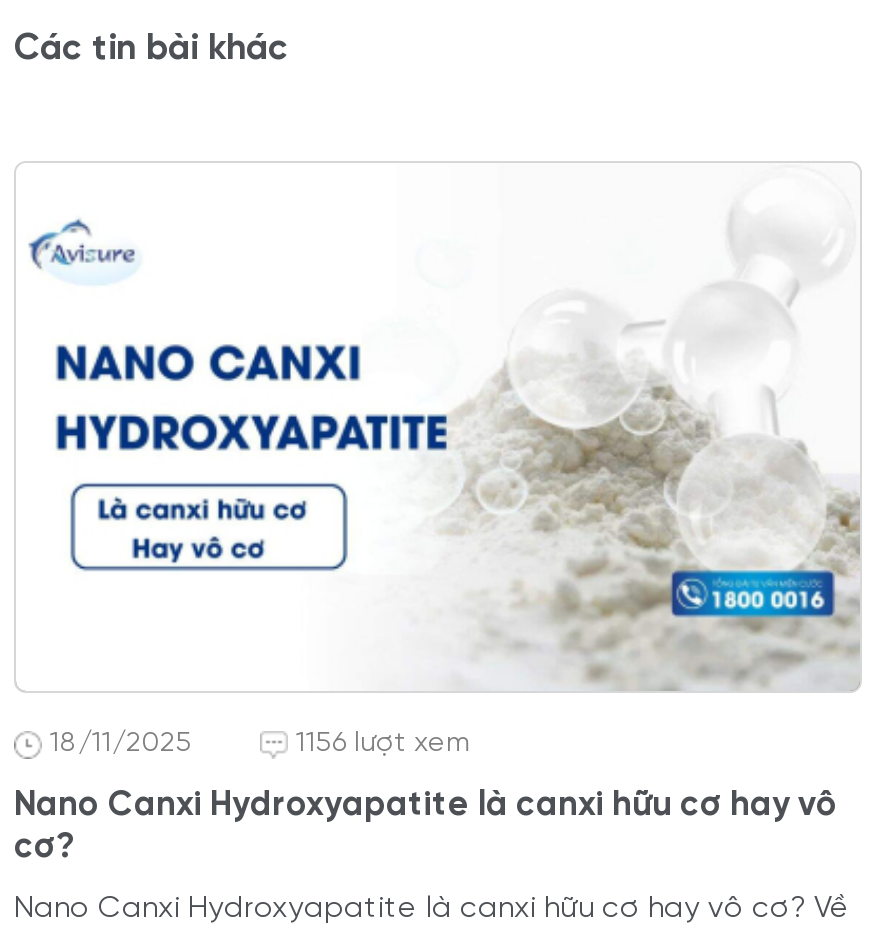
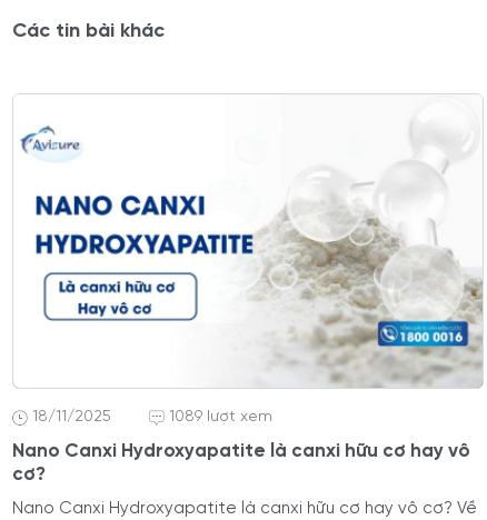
[296,729,472,759] 1156 lượt xem -> [169,409,272,426] 1089 lượt xem

